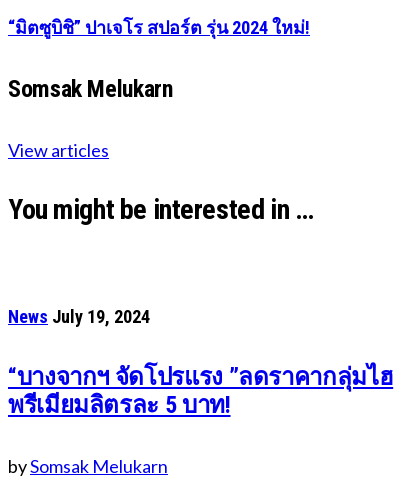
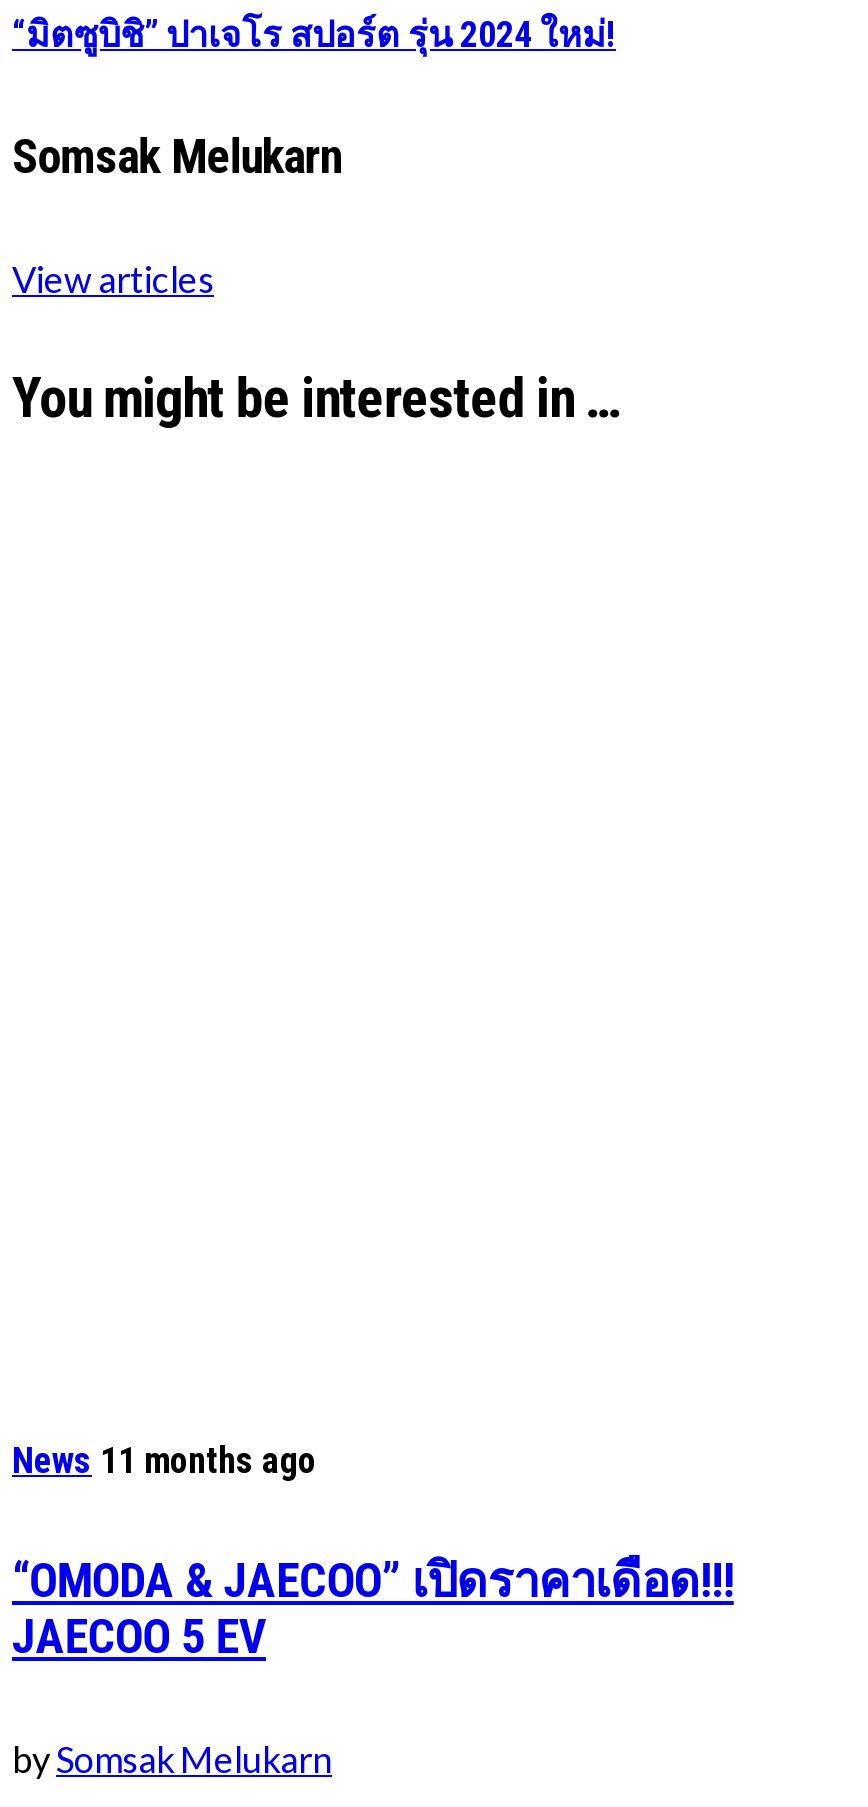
[8,306,150,327] News July 19, 2024 -> [12,1438,316,1480] News 11 months ago
[8,363,393,419] “บางจากฯ จัดโปรแรง ”ลดราคากลุ่มไฮ | พรีเมียมลิตรละ 5 บาท! -> [12,1554,734,1666] “OMODA & JAECOO” เปิดราคาเดือด!!! | JAECOO 5 EV

